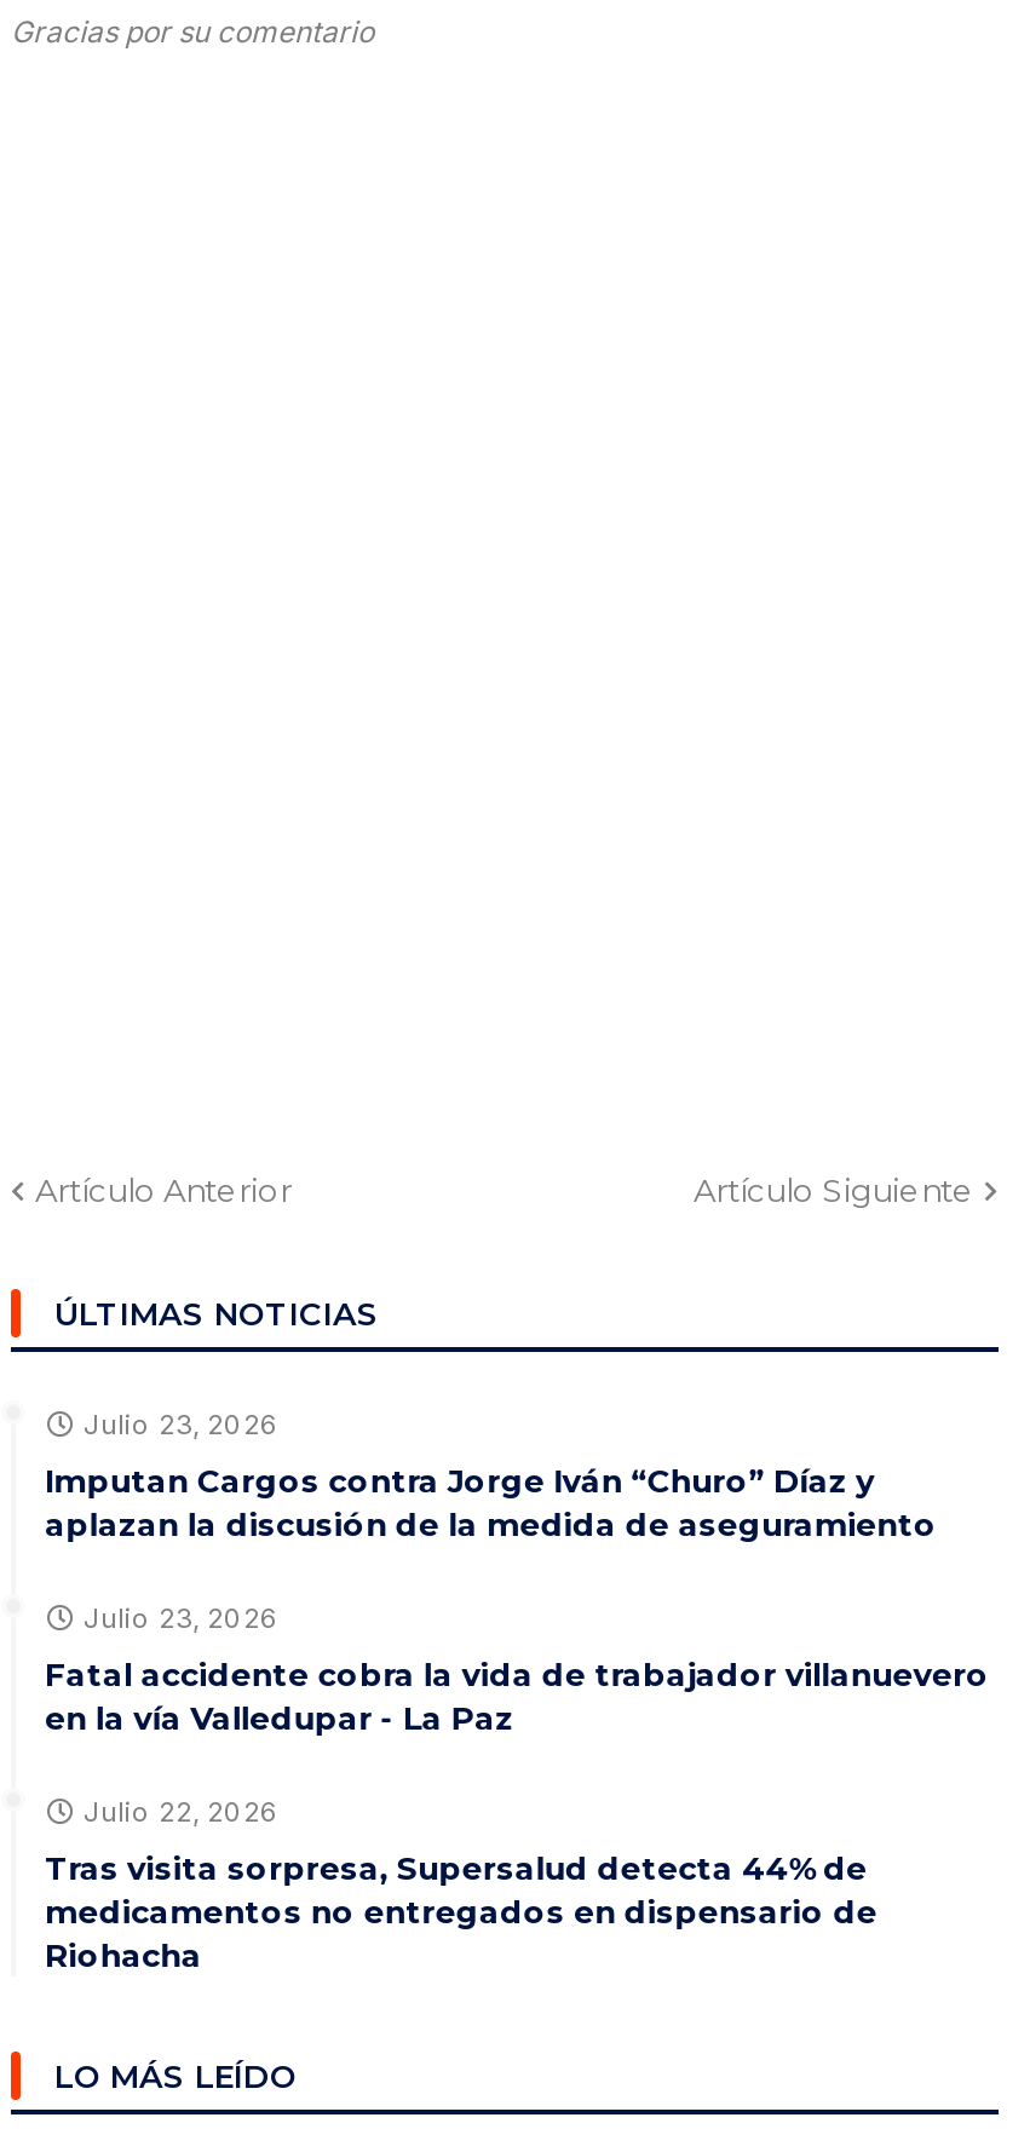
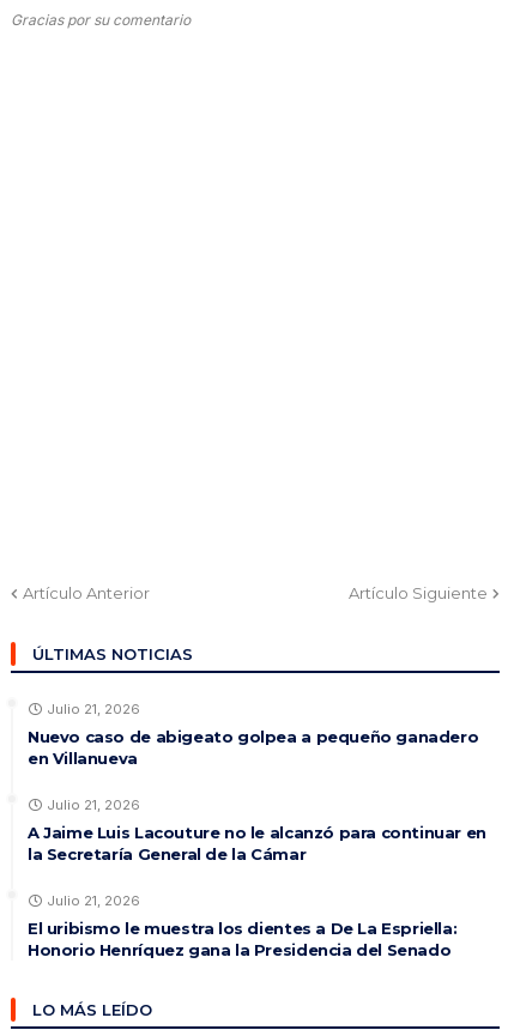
[84,1408,280,1442] Julio 23, 2026 -> [47,701,140,717] Julio 21, 2026
[45,1461,937,1543] Imputan Cargos contra Jorge Iván “Churo” Díaz y | aplazan la discusión de la medida de aseguramiento -> [28,727,478,768] Nuevo caso de abigeato golpea a pequeño ganadero | en Villanueva
[84,1601,280,1635] Julio 23, 2026 -> [47,796,140,813] Julio 21, 2026
[45,1655,989,1737] Fatal accidente cobra la vida de trabajador villanuevero | en la vía Valledupar - La Paz -> [28,823,486,864] A Jaime Luis Lacouture no le alcanzó para continuar en | la Secretaría General de la Cámar
[84,1795,280,1829] Julio 22, 2026 -> [47,892,140,909] Julio 21, 2026
[45,1848,877,1974] Tras visita sorpresa, Supersalud detecta 44% de | medicamentos no entregados en dispensario de | Riohacha -> [28,919,457,959] El uribismo le muestra los dientes a De La Espriella: | Honorio Henríquez gana la Presidencia del Senado

